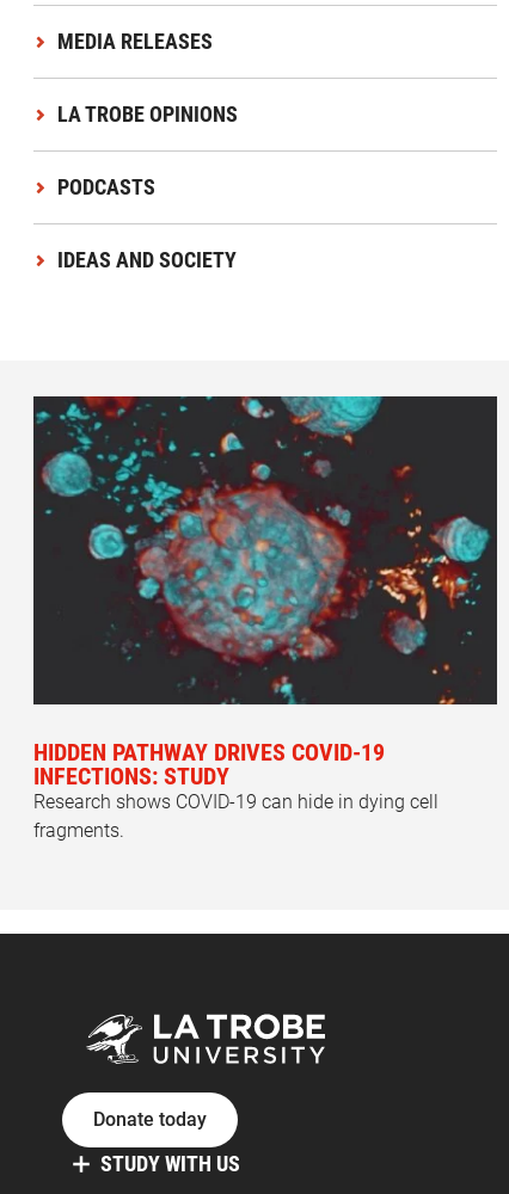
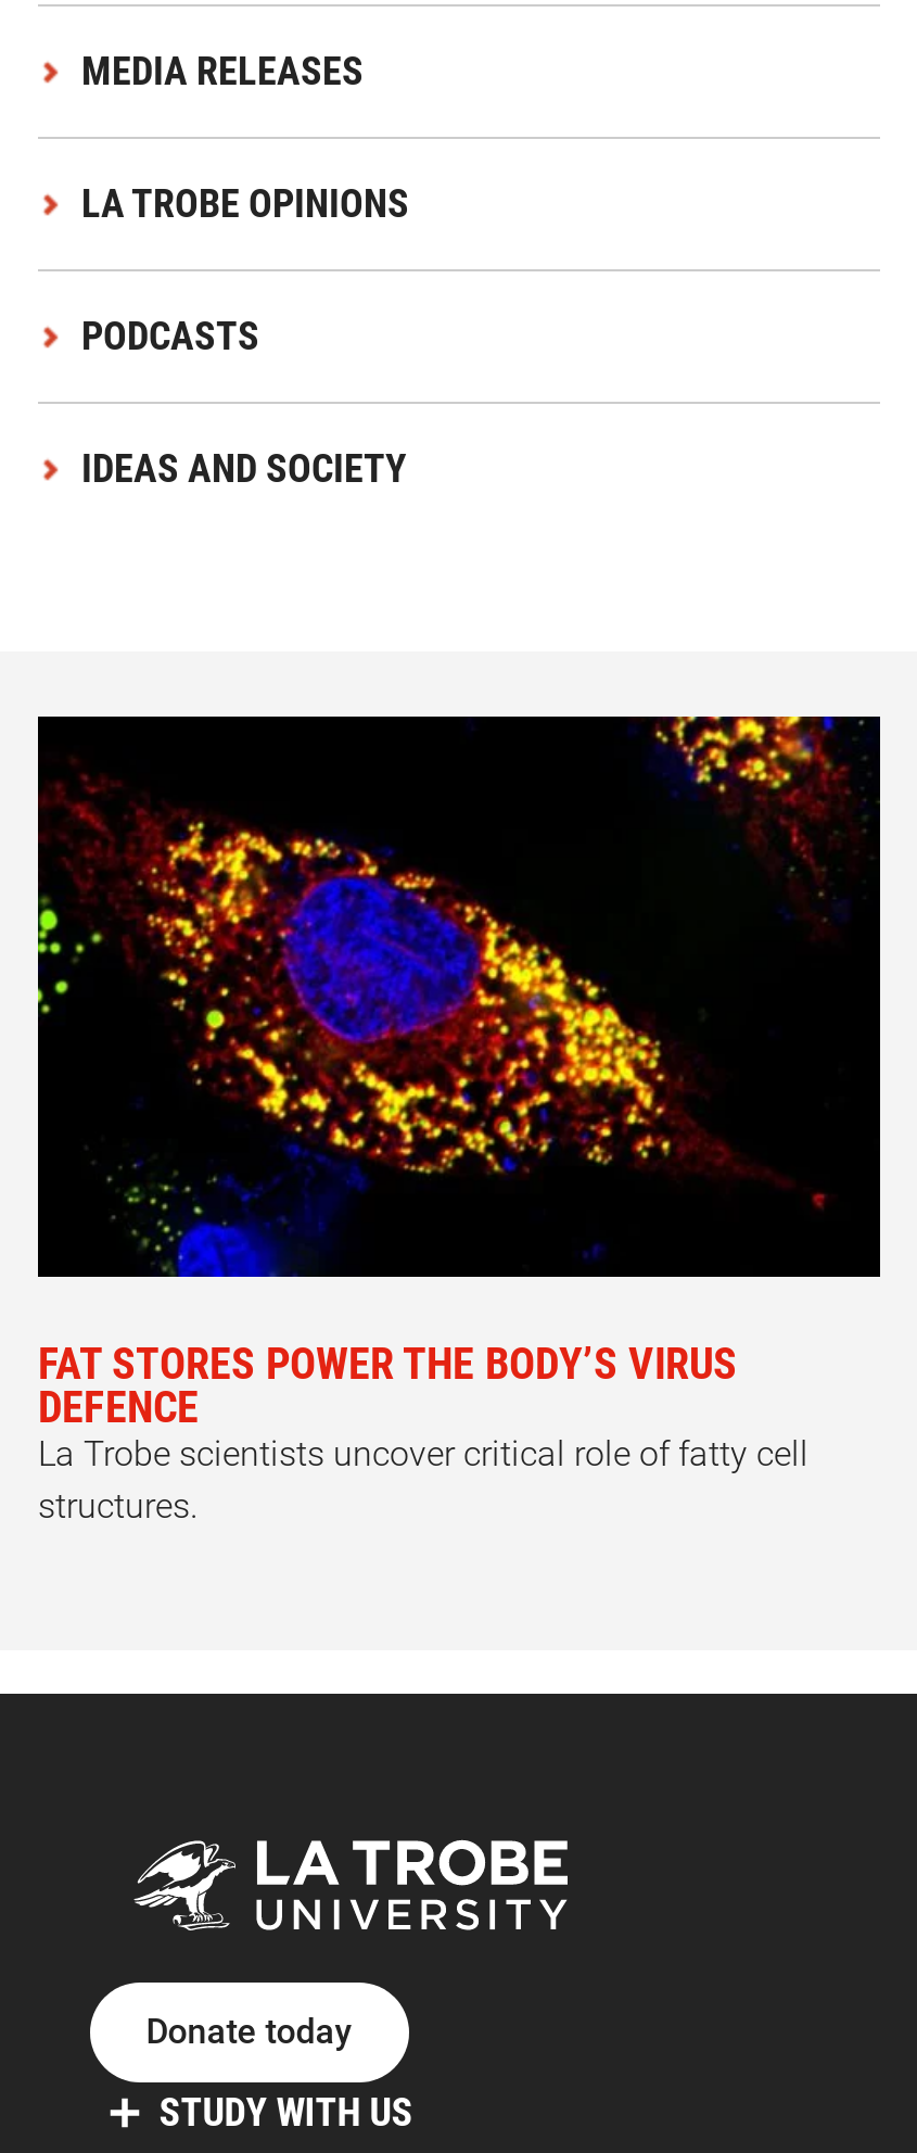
[32,395,497,842] [image] | HIDDEN PATHWAY DRIVES COVID-19 | INFECTIONS: STUDY | Research shows COVID-19 can hide in dying cell | fragments. -> [36,714,878,1527] [image] | FAT STORES POWER THE BODY’S VIRUS | DEFENCE | La Trobe scientists uncover critical role of fatty cell | structures.

